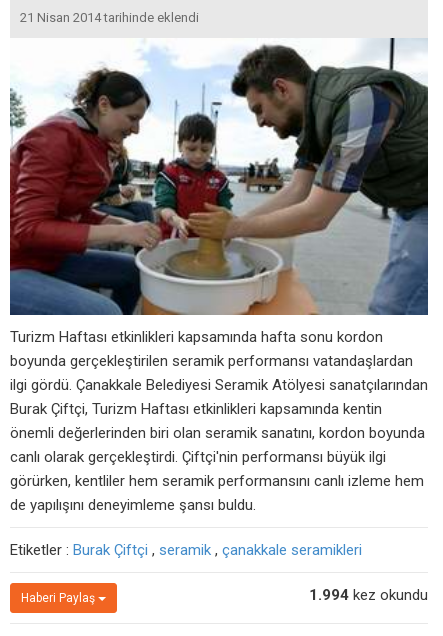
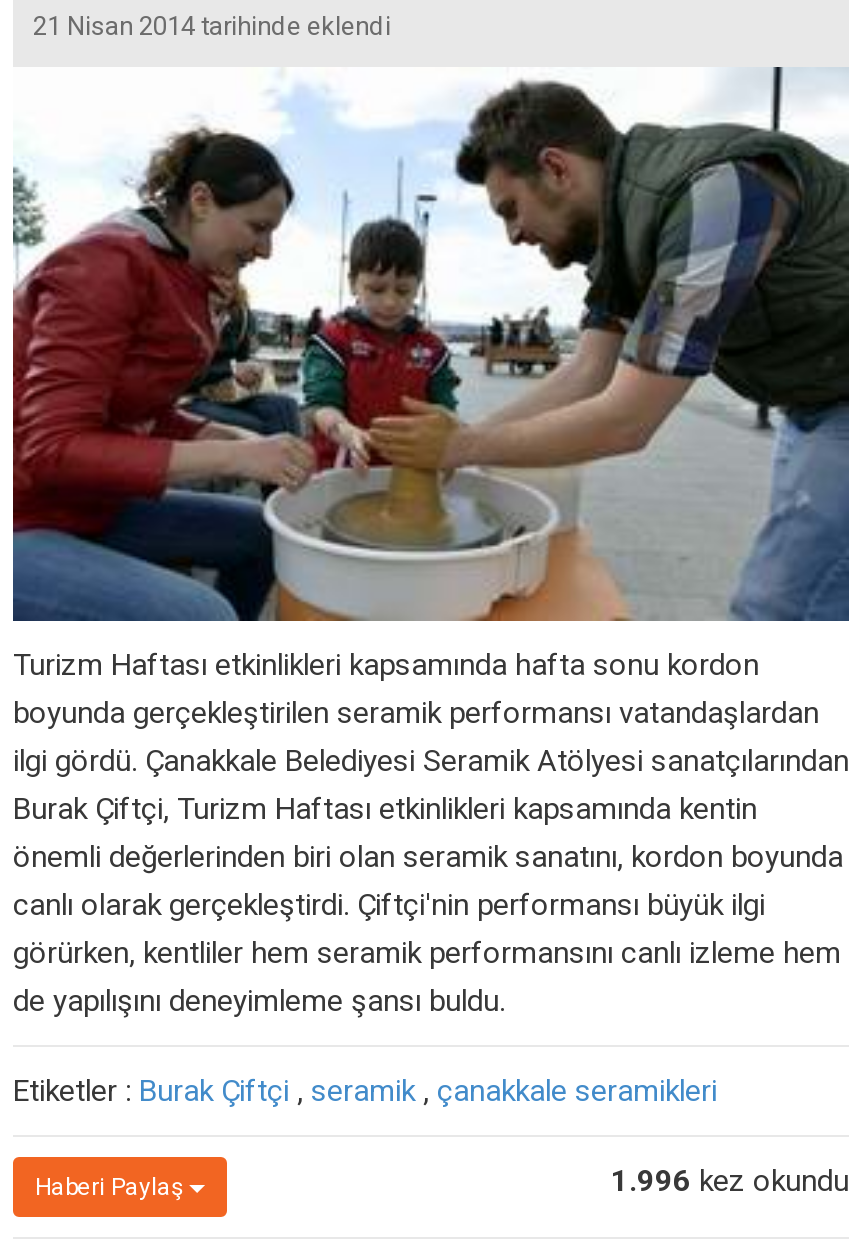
[309,586,428,604] 1.994 kez okundu -> [611,1163,849,1199] 1.996 kez okundu

